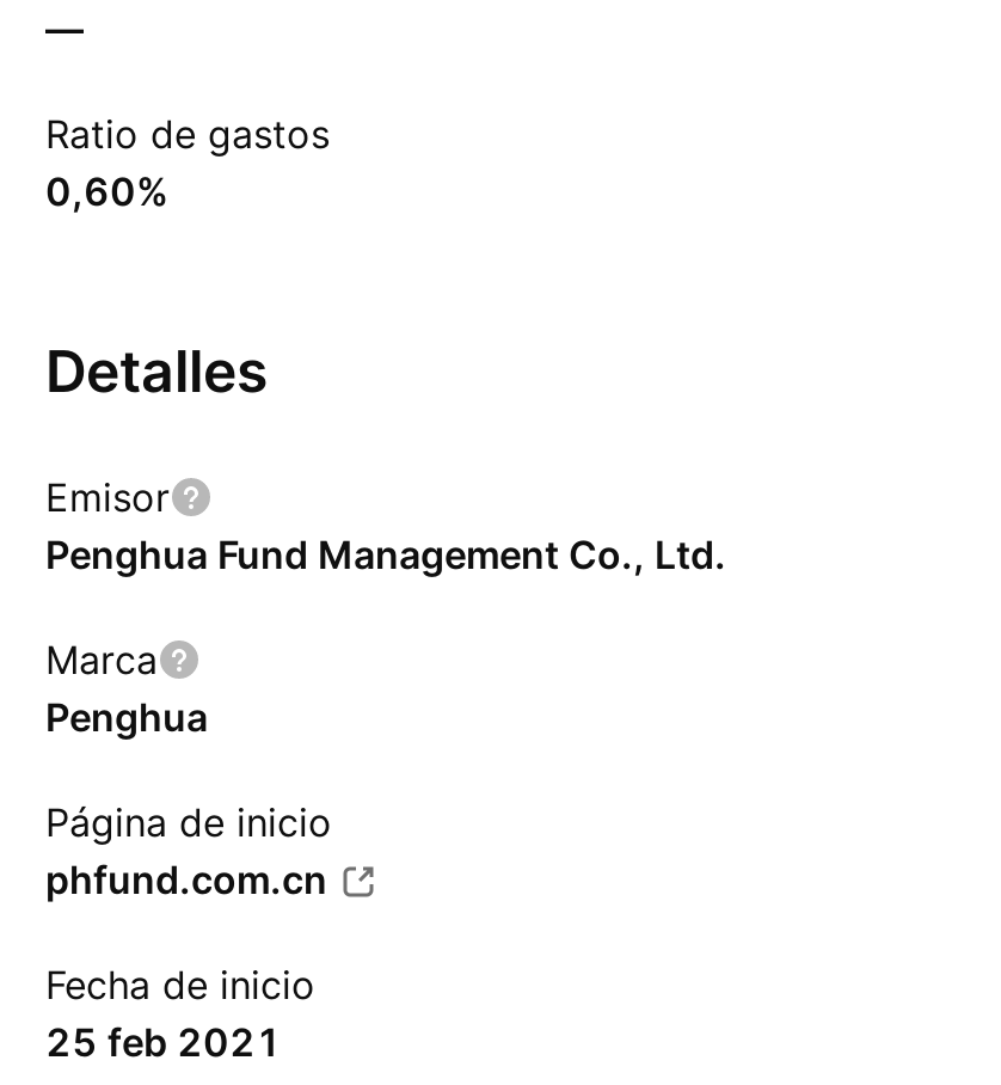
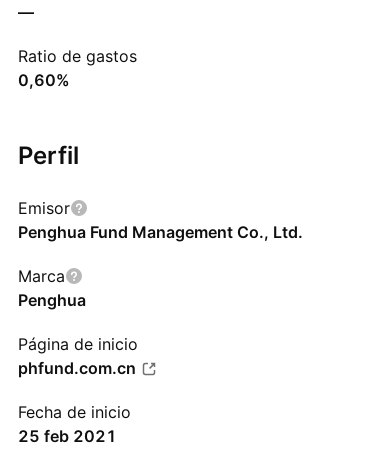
[45,337,268,406] Detalles -> [18,141,79,170] Perfil

